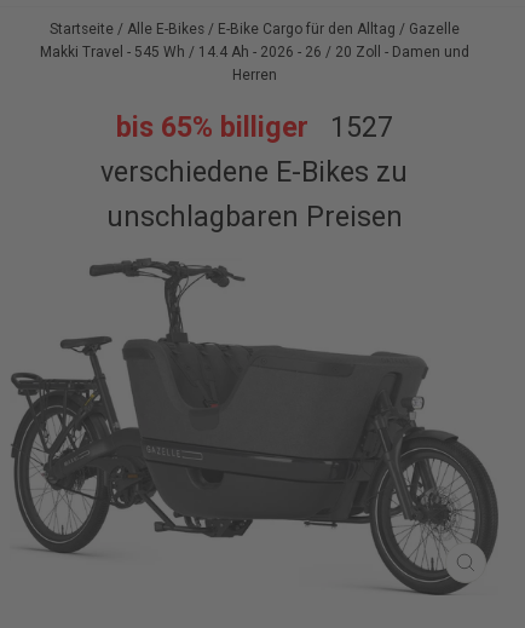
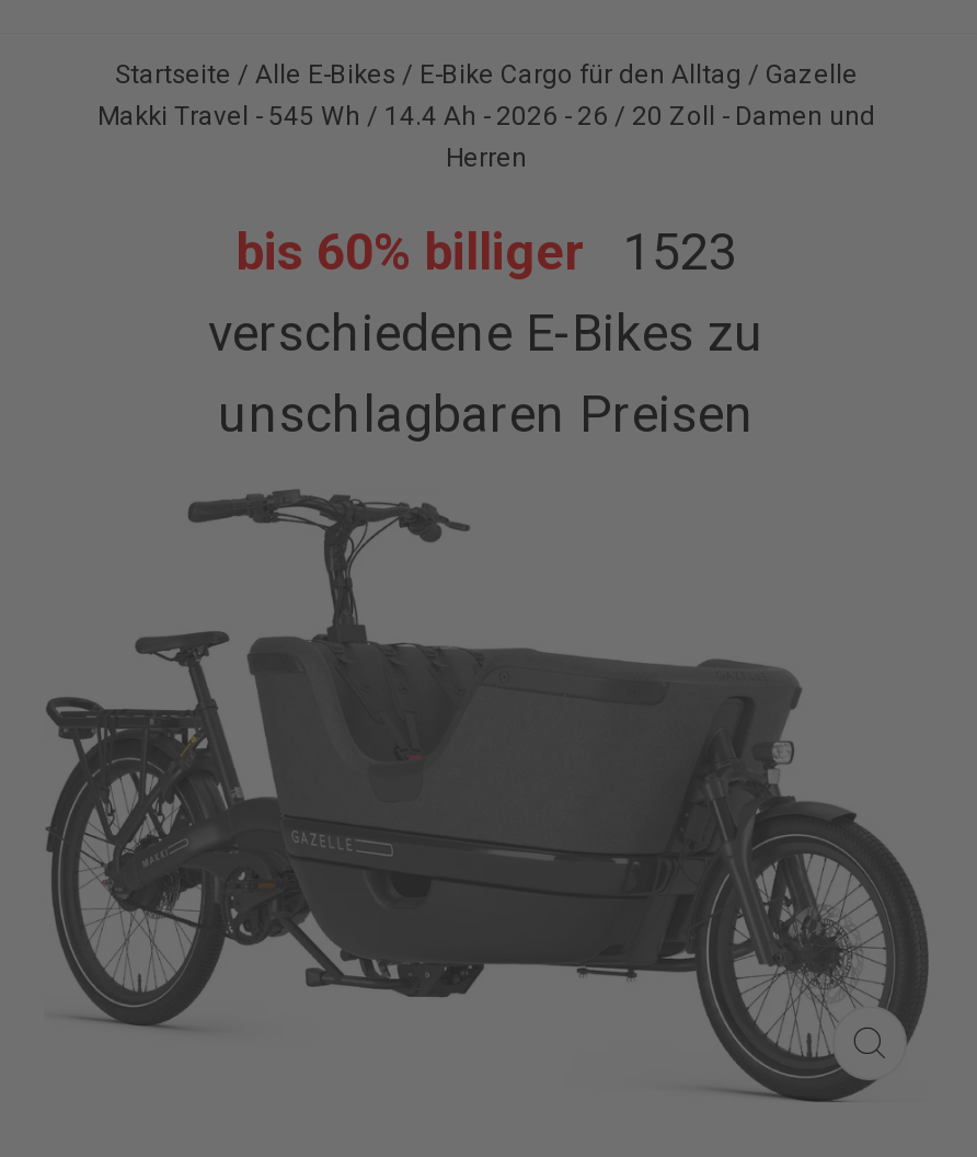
[116,110,393,144] bis 65% billiger 1527 -> [235,221,737,283] bis 60% billiger 1523

